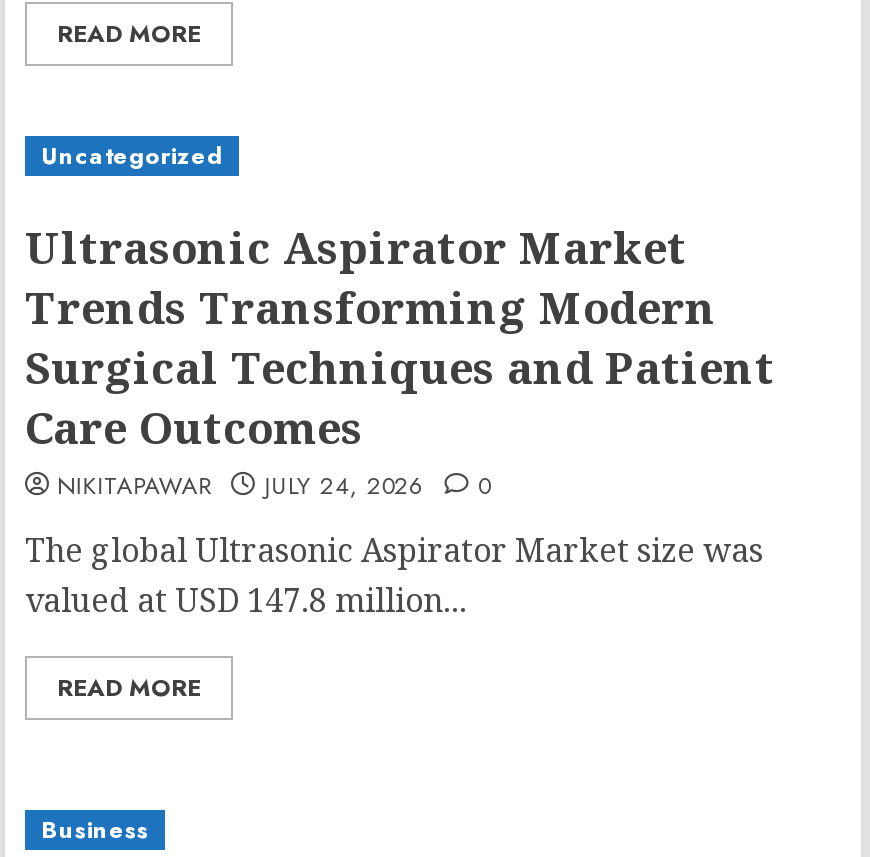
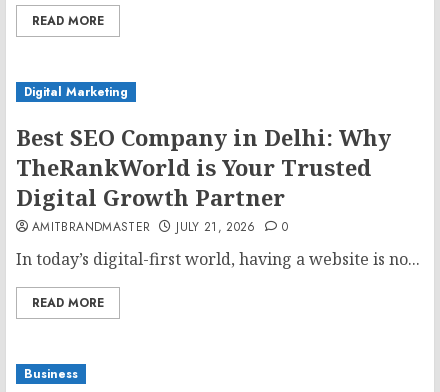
[41,138,223,174] Uncategorized -> [24,83,128,101] Digital Marketing
[25,216,775,504] Ultrasonic Aspirator Market | Trends Transforming Modern | Surgical Techniques and Patient | Care Outcomes | NIKITAPAWAR | JULY 24, 2026 -> [16,122,391,236] Best SEO Company in Delhi: Why | TheRankWorld is Your Trusted | Digital Growth Partner | AMITBRANDMASTER | JULY 21, 2026
[25,528,763,622] The global Ultrasonic Aspirator Market size was | valued at USD 147.8 million... -> [16,248,420,270] In today’s digital-first world, having a website is no...

